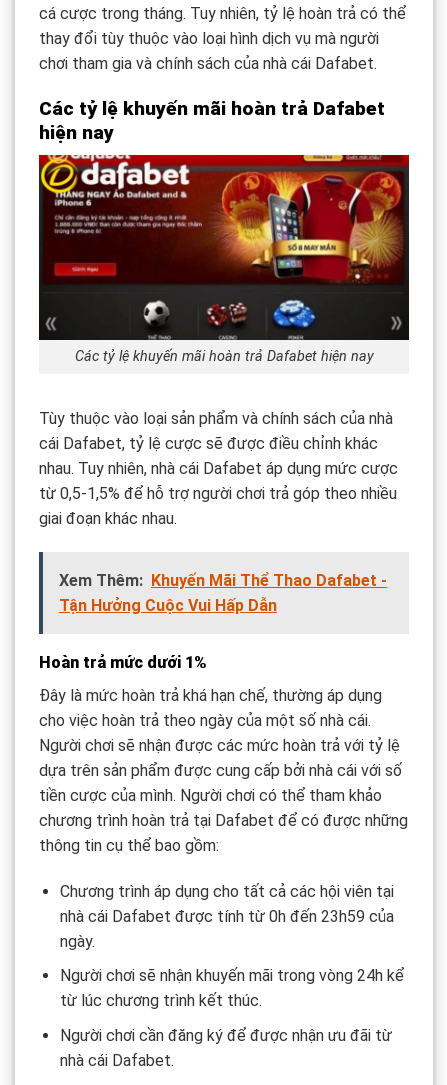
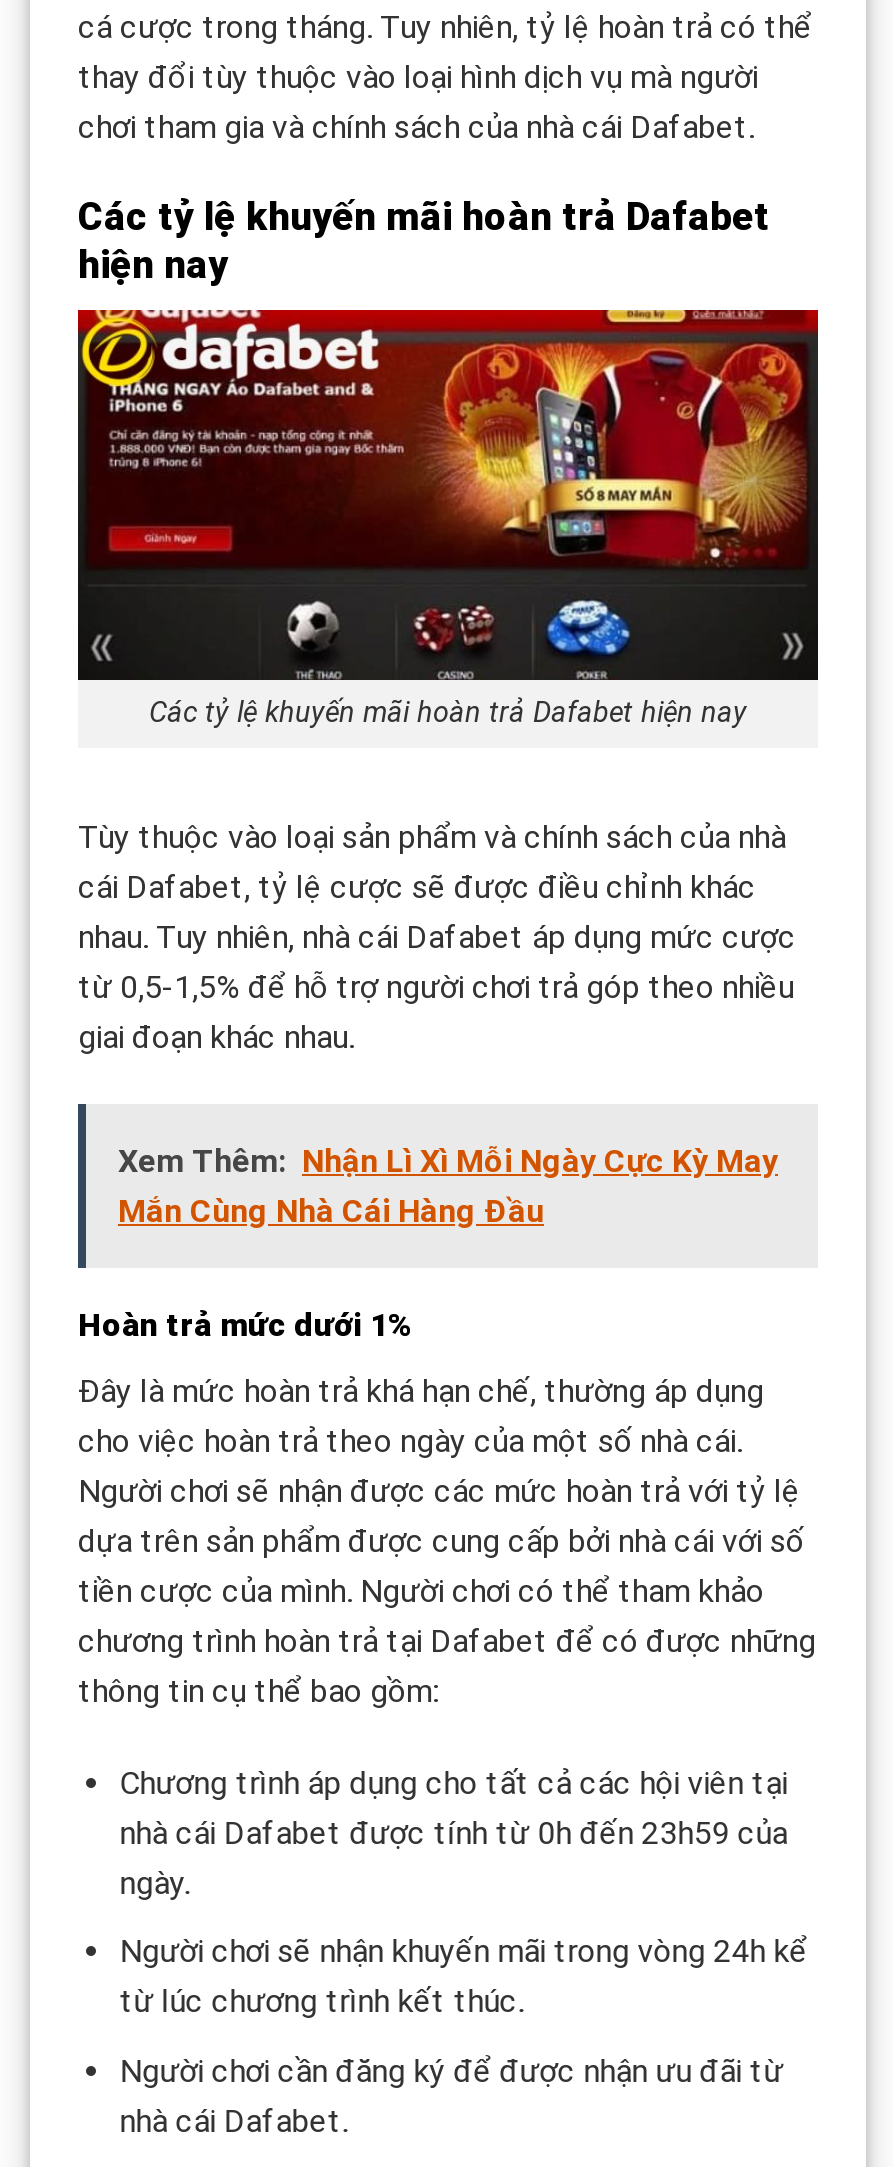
[59,571,387,615] Xem Thêm: Khuyến Mãi Thể Thao Dafabet - | Tận Hưởng Cuộc Vui Hấp Dẫn -> [118,1142,778,1230] Xem Thêm: Nhận Lì Xì Mỗi Ngày Cực Kỳ May | Mắn Cùng Nhà Cái Hàng Đầu

